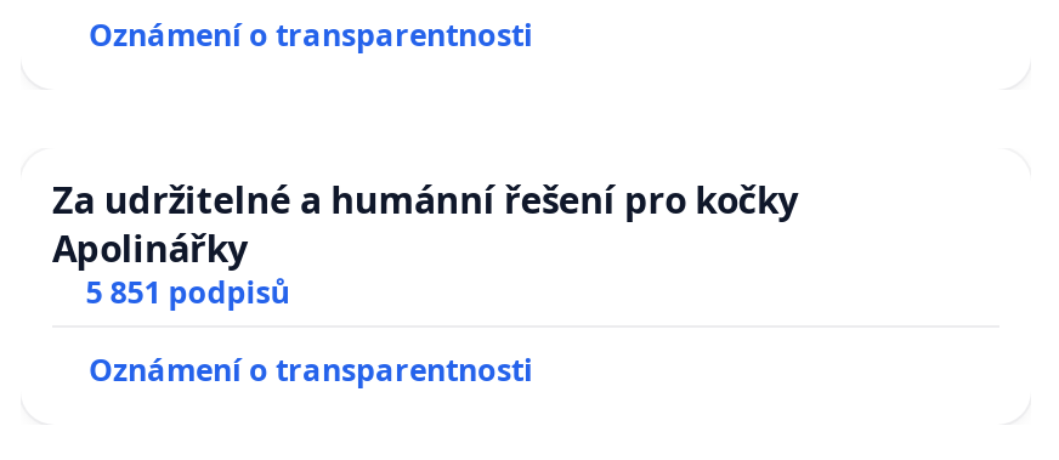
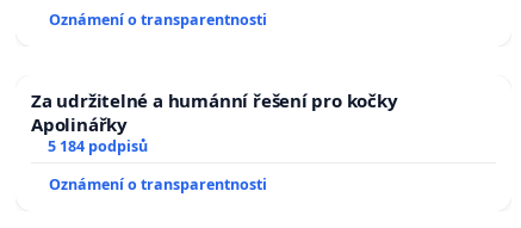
[86,271,290,312] 5 851 podpisů -> [47,136,148,156] 5 184 podpisů

